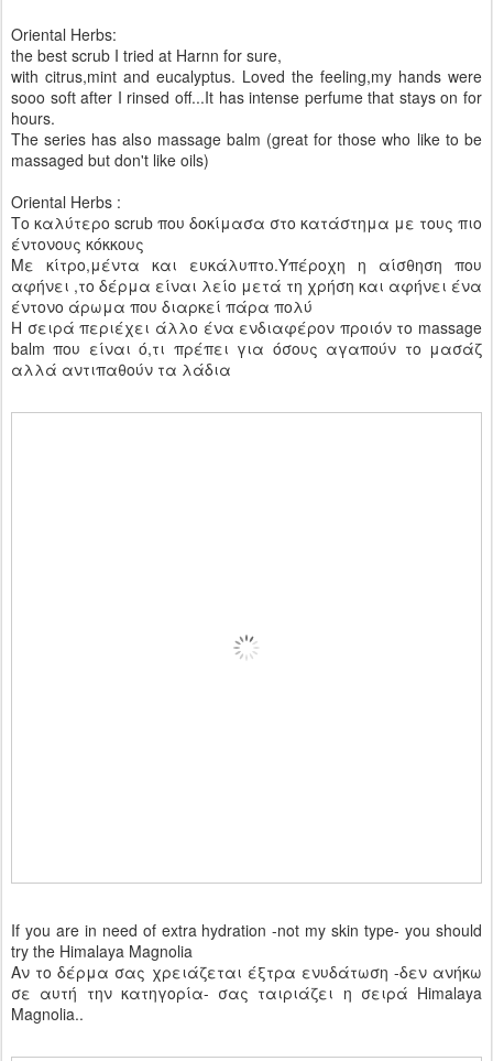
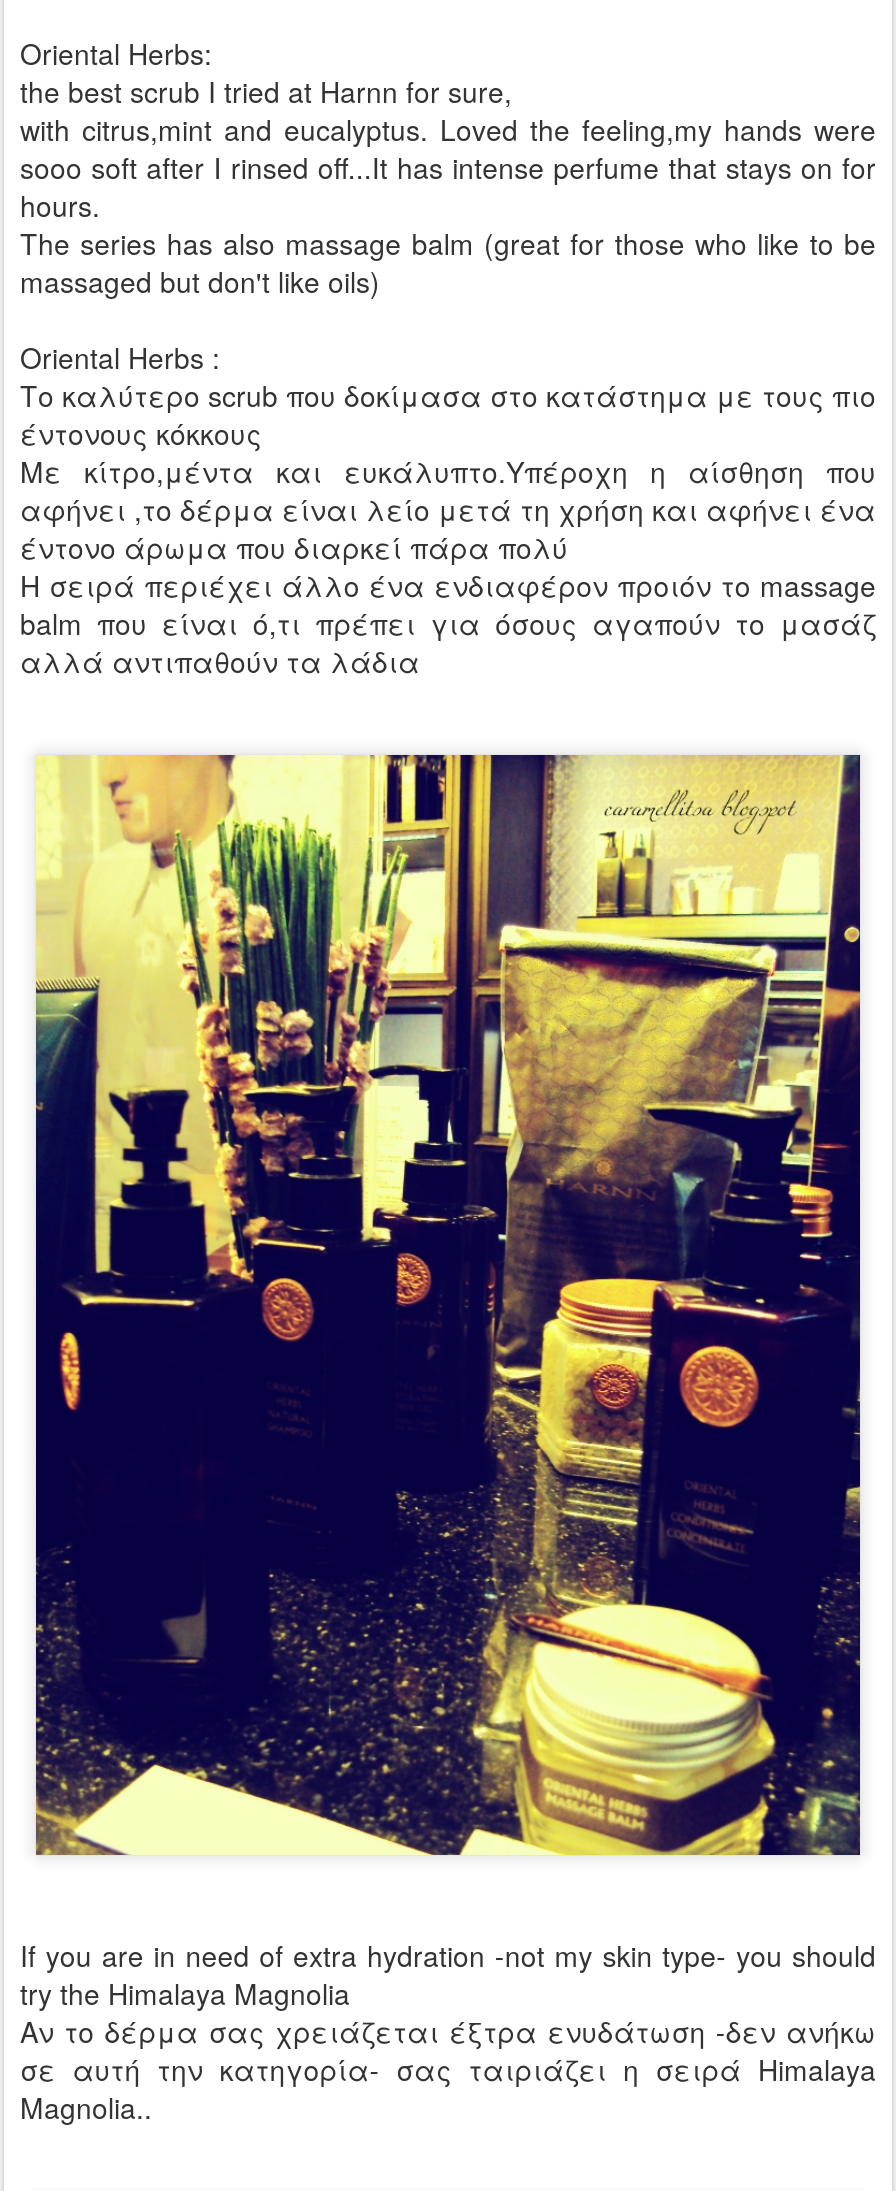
none -> [34,752,862,1858] [image]

